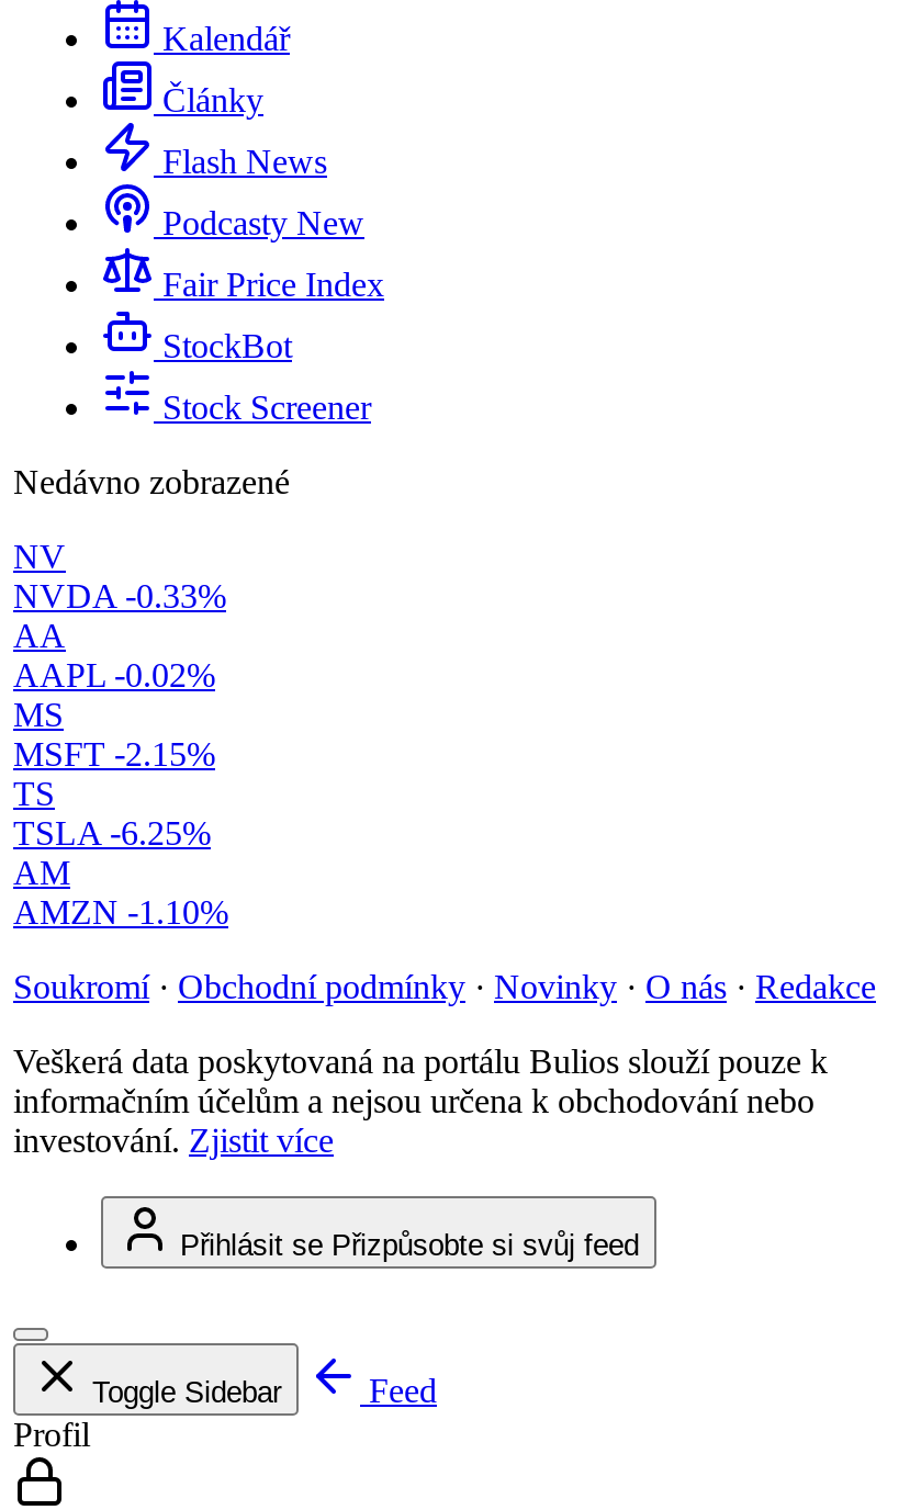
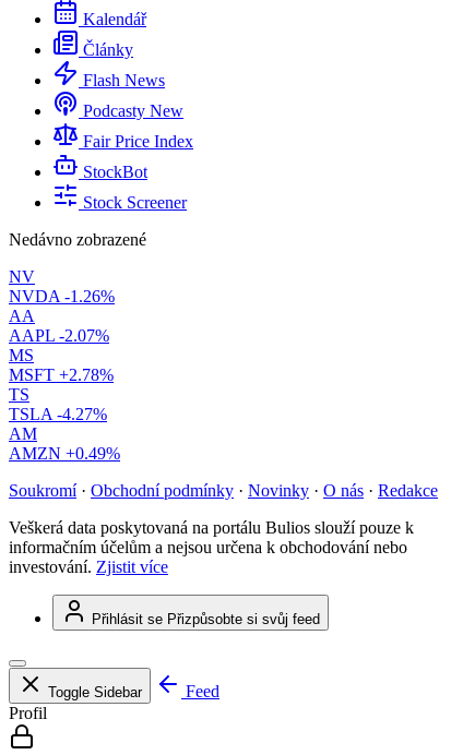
[13,577,226,615] NVDA -0.33% -> [9,287,115,306] NVDA -1.26%
[13,656,215,694] AAPL -0.02% -> [9,326,109,345] AAPL -2.07%
[13,735,215,773] MSFT -2.15% -> [9,366,114,384] MSFT +2.78%
[13,814,211,852] TSLA -6.25% -> [9,405,107,423] TSLA -4.27%
[13,893,228,931] AMZN -1.10% -> [9,444,120,463] AMZN +0.49%

